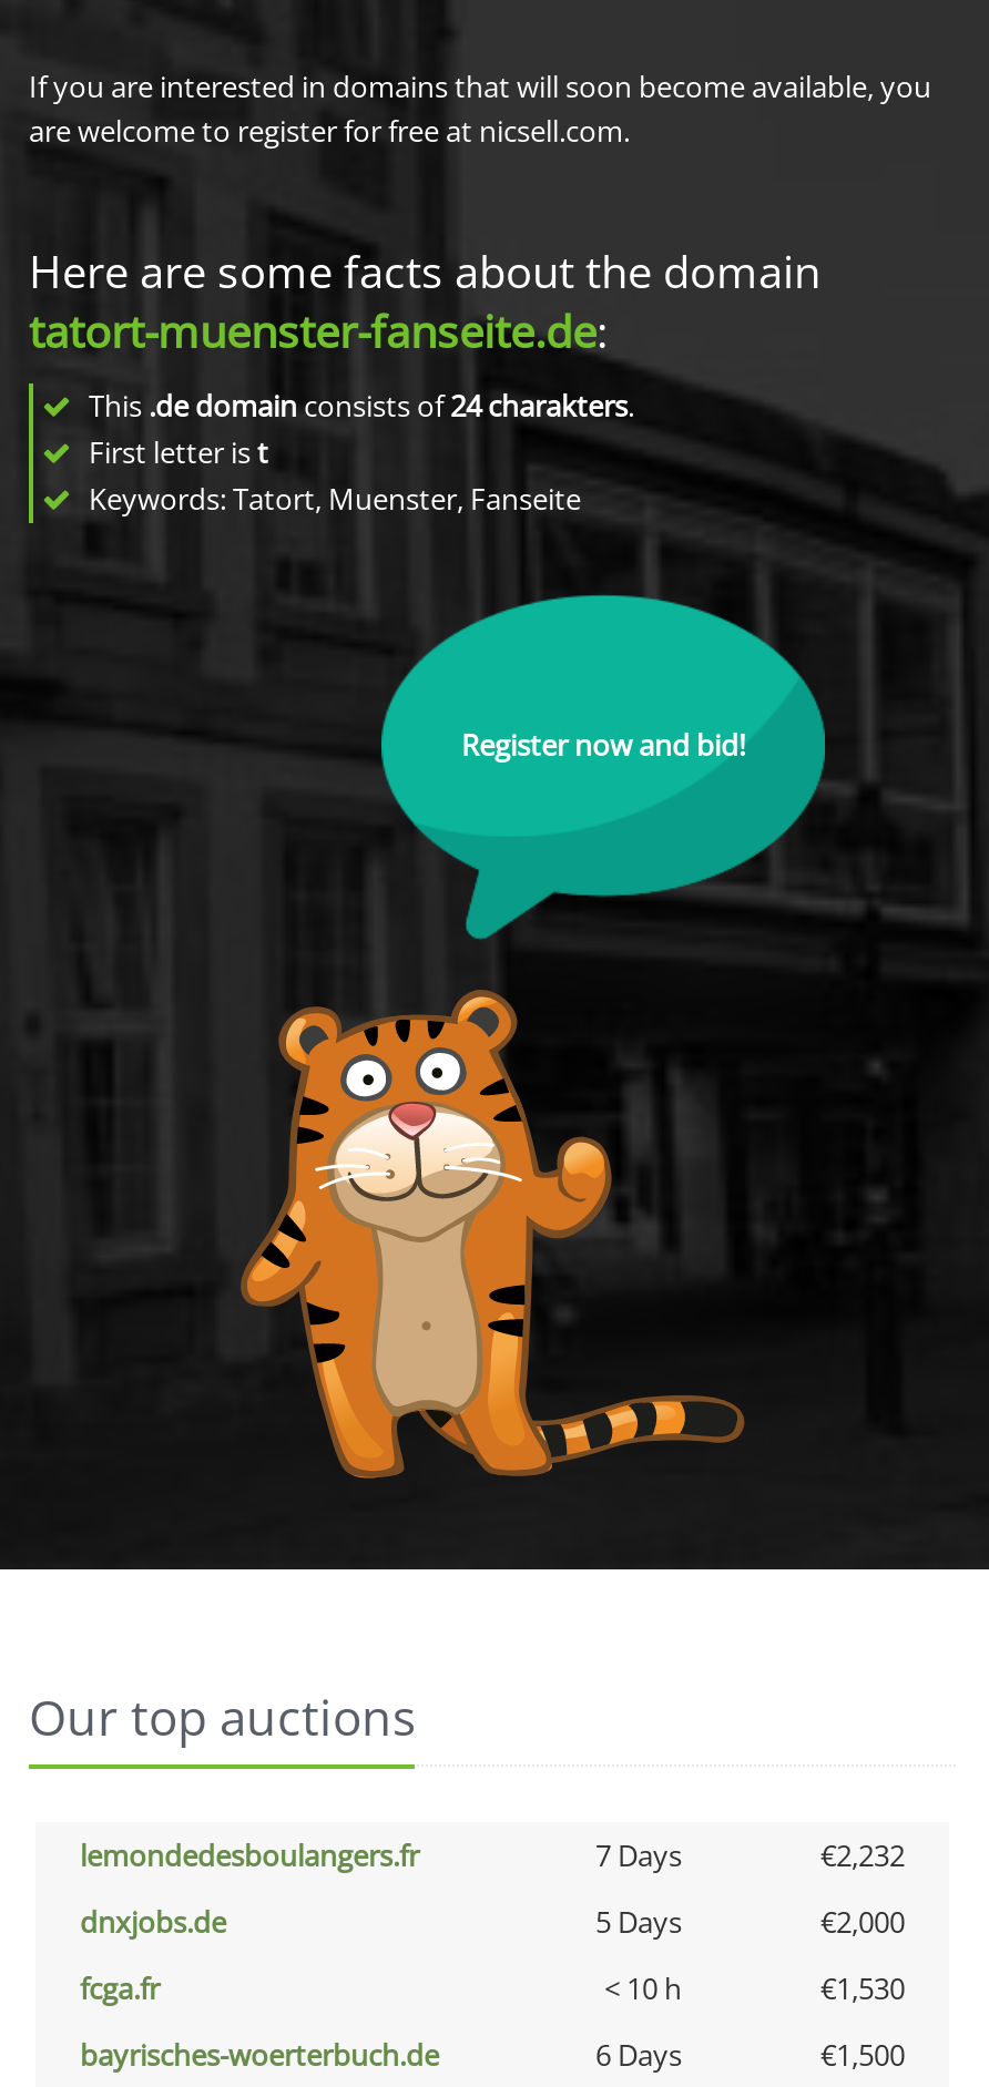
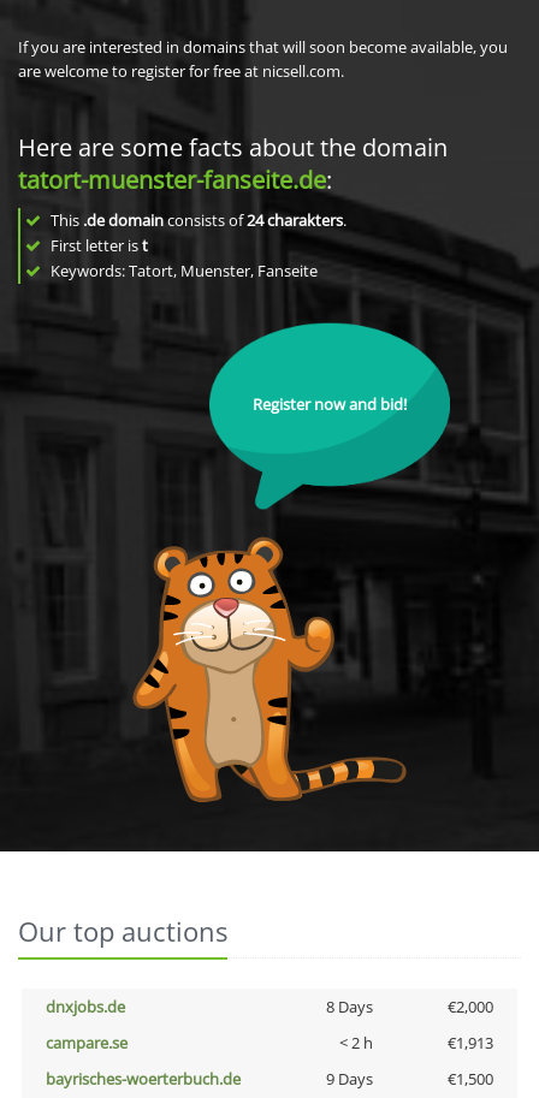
[80,1835,905,1875] lemondedesboulangers.fr | 7 Days | €2,232 -> none
[595,1902,682,1942] 5 Days -> [325,996,372,1017] 8 Days
[80,1968,905,2008] fcga.fr | < 10 h | €1,530 -> [46,1032,493,1054] campare.se | < 2 h | €1,913
[595,2035,682,2075] 6 Days -> [325,1068,372,1090] 9 Days

